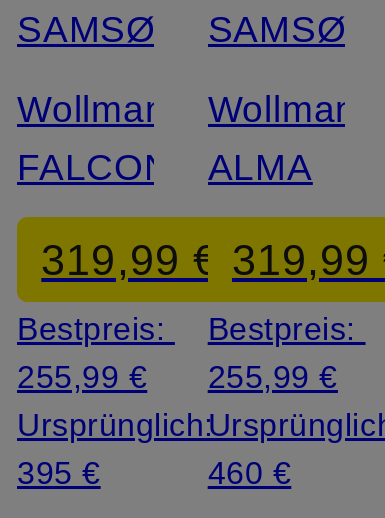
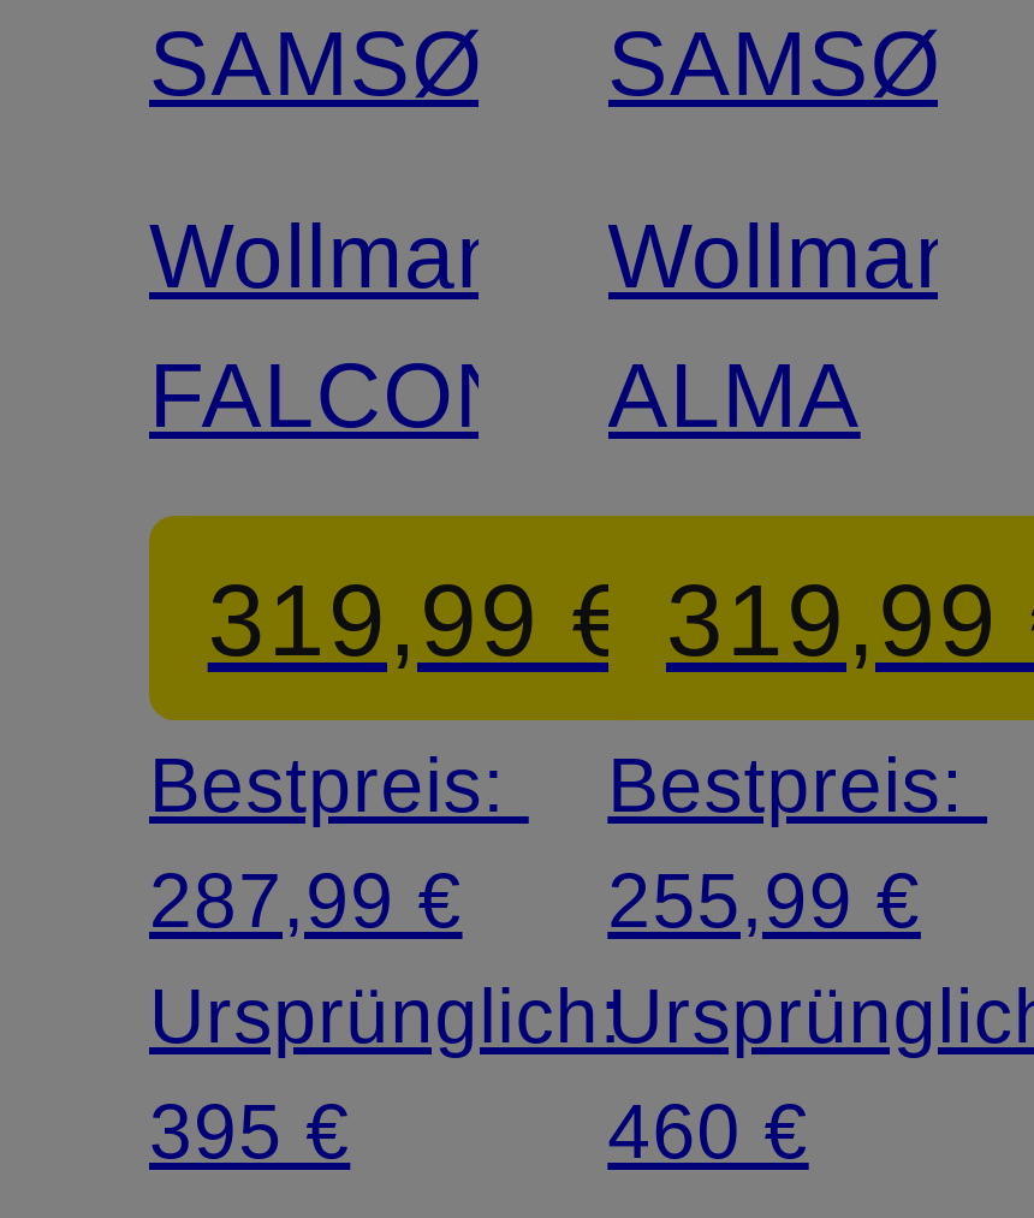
[17,359,338,395] 255,99 € 255,99 € -> [149,858,921,945] 287,99 € 255,99 €

